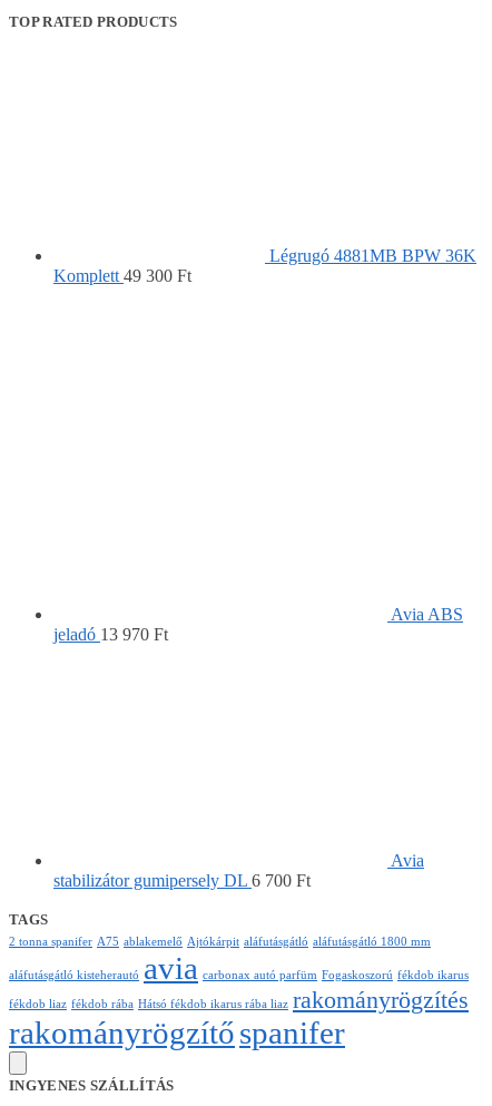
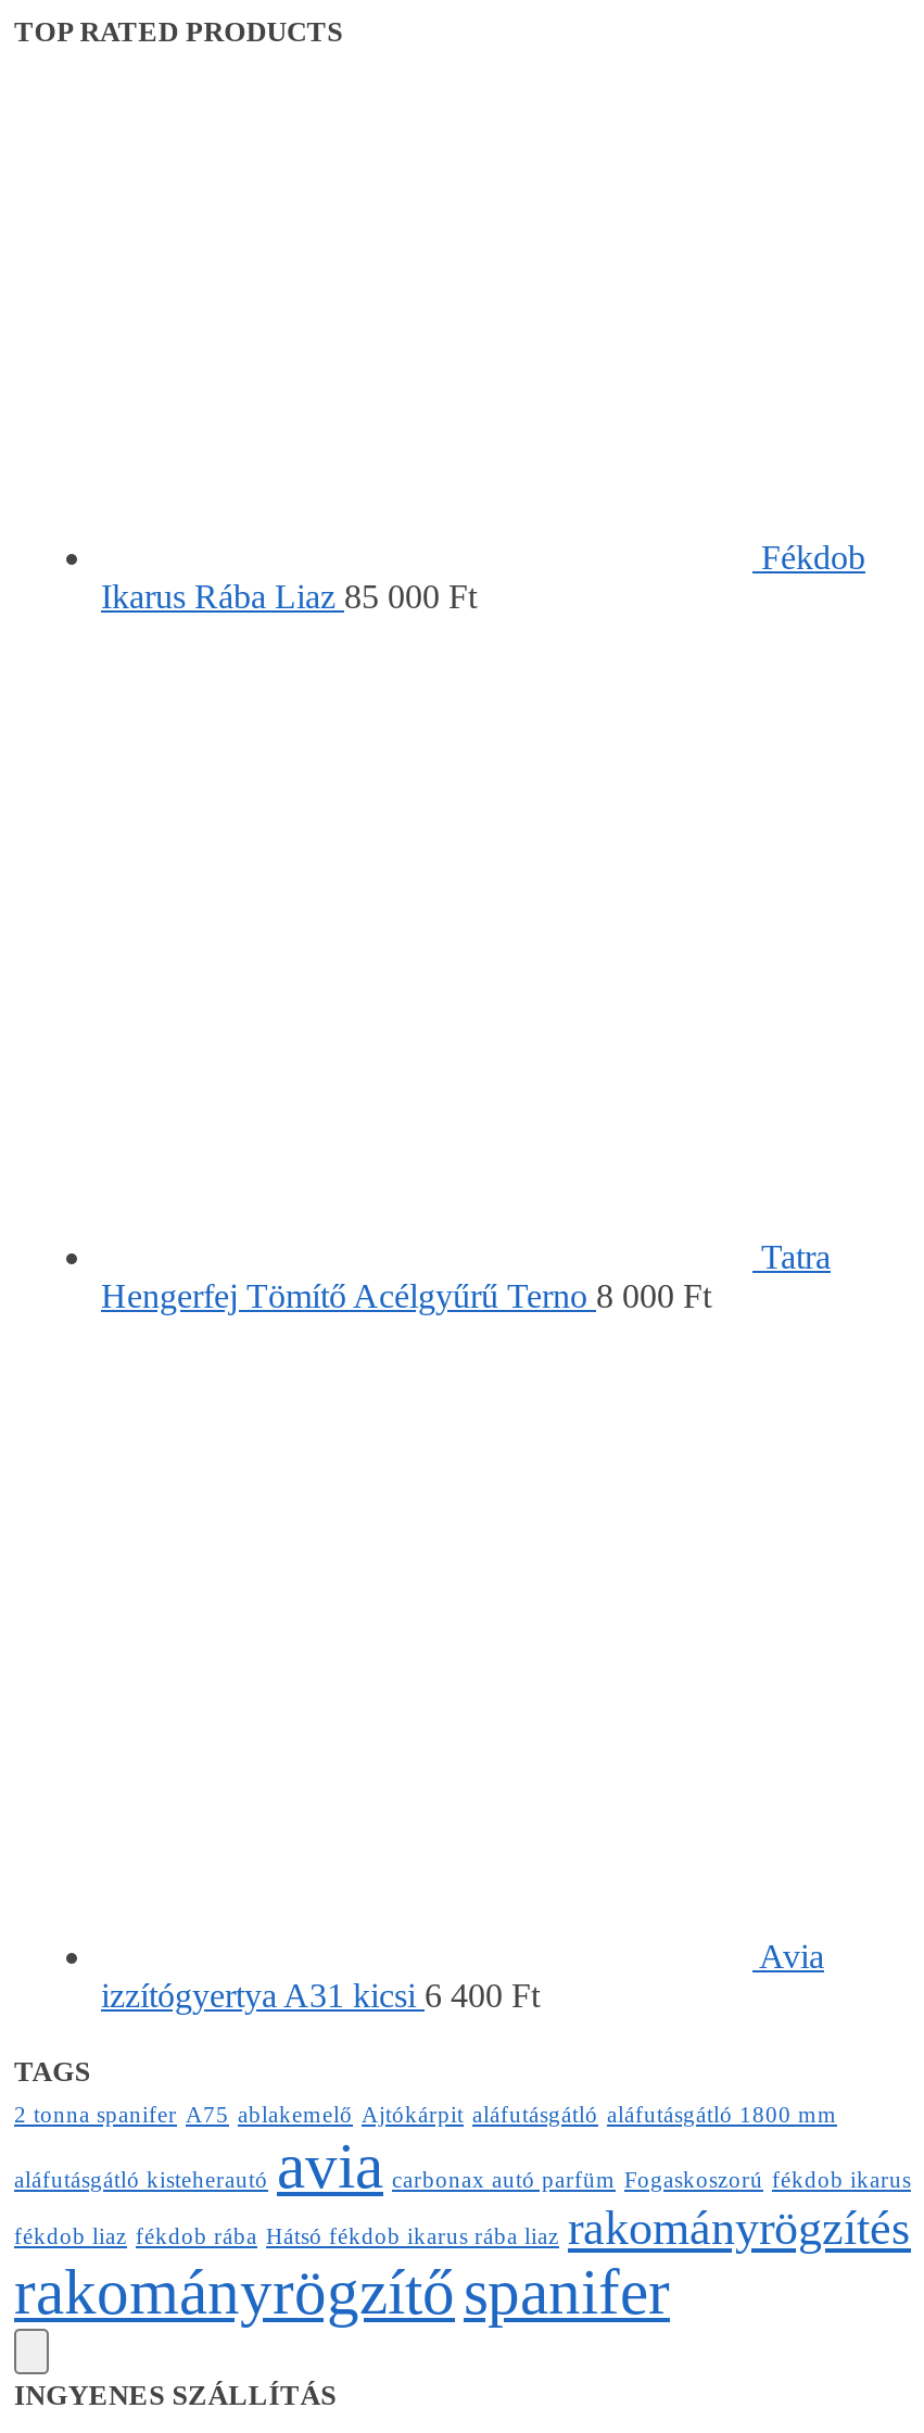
[53,246,476,285] Légrugó 4881MB BPW 36K | Komplett 49 300 Ft -> [101,539,865,615] Fékdob | Ikarus Rába Liaz 85 000 Ft
[53,605,463,644] Avia ABS | jeladó 13 970 Ft -> [101,1238,831,1314] Tatra | Hengerfej Tömítő Acélgyűrű Terno 8 000 Ft
[53,871,311,890] stabilizátor gumipersely DL 6 700 Ft -> [101,1977,540,2014] izzítógyertya A31 kicsi 6 400 Ft

